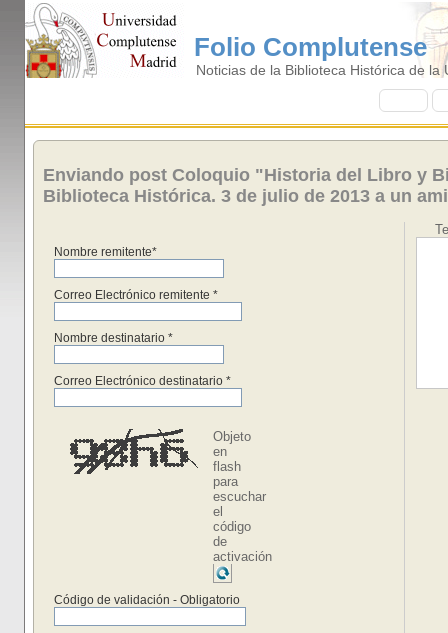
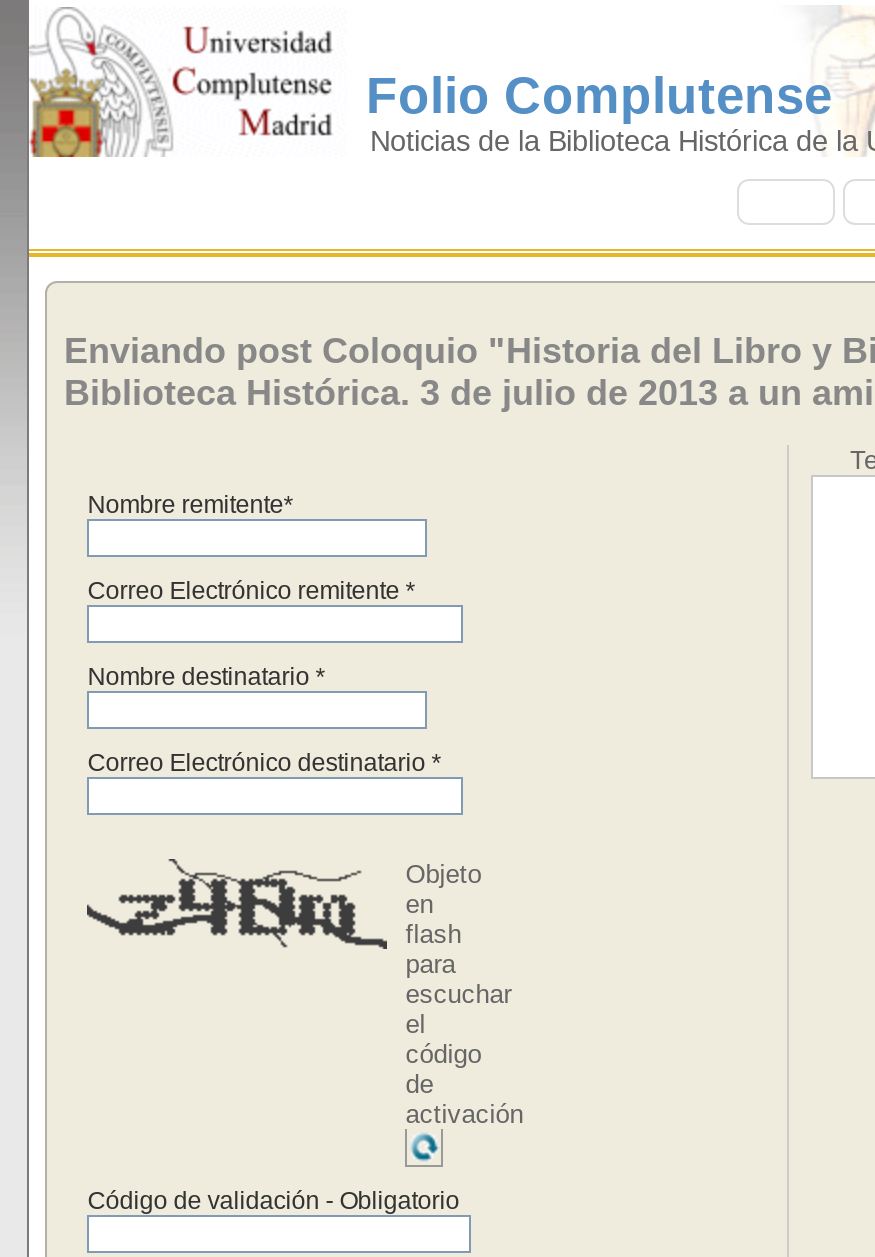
[54,428,204,475] [image] -> [85,857,389,951] [image]

